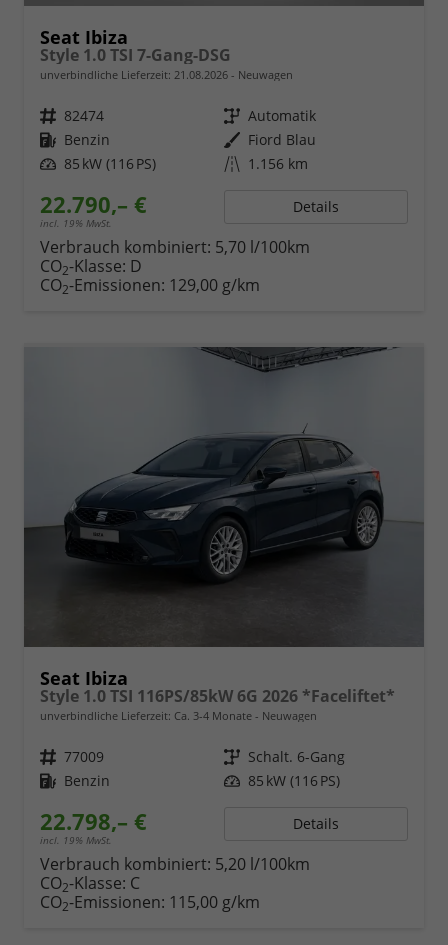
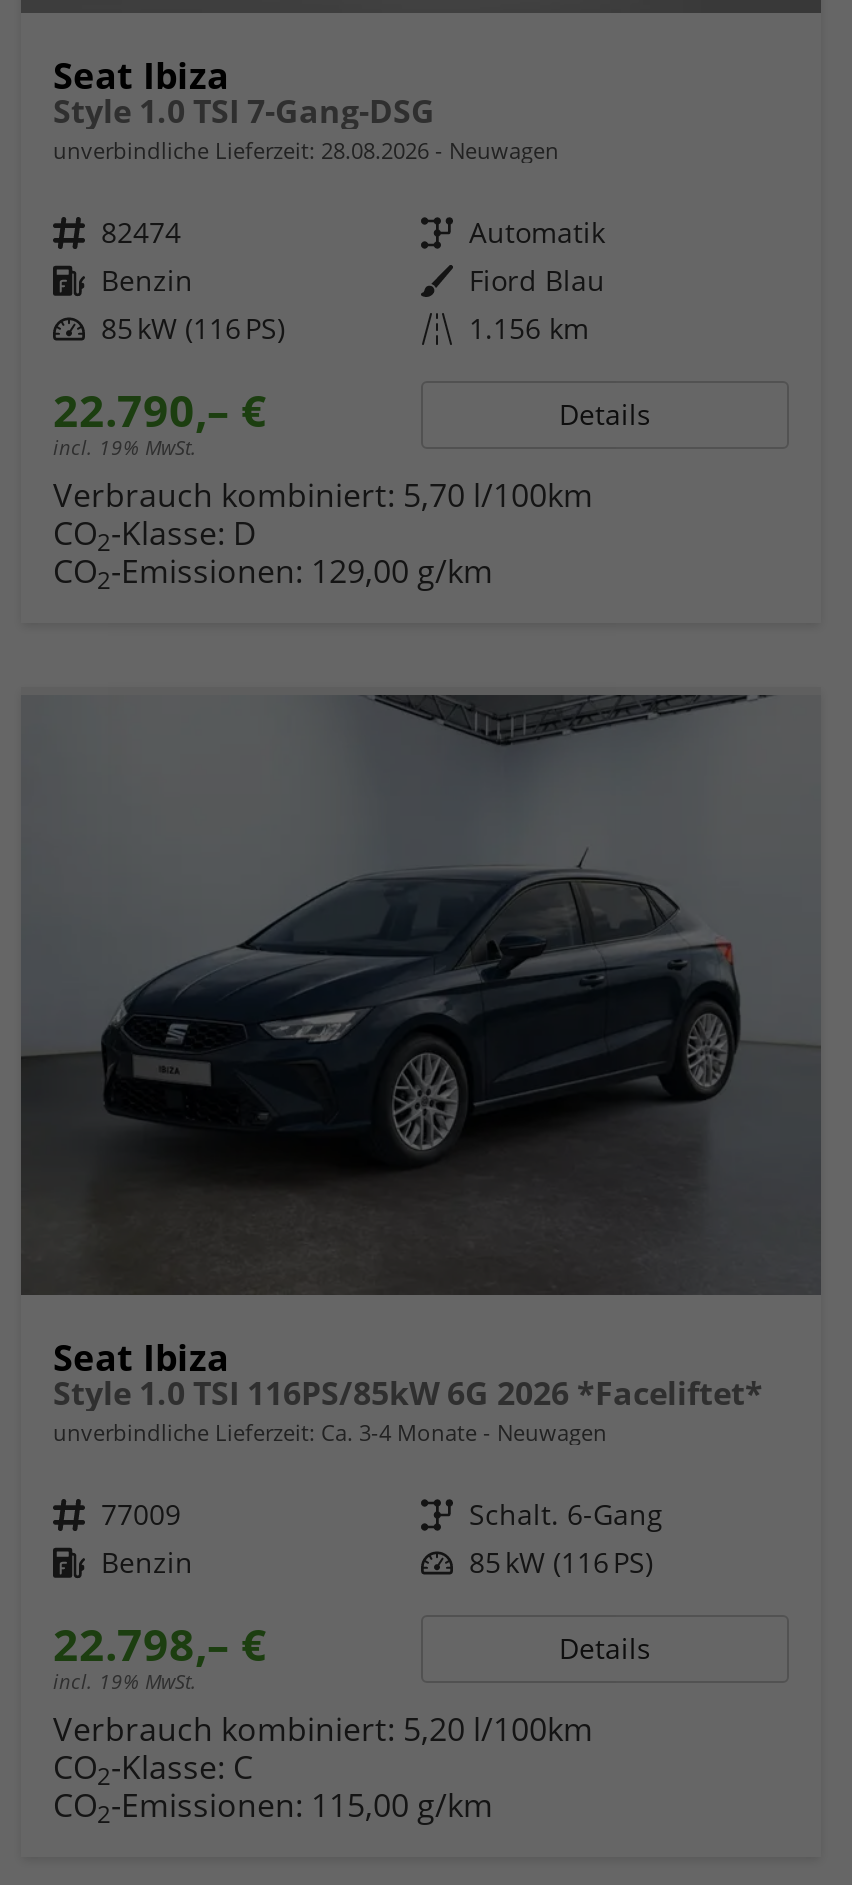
[40,67,293,82] unverbindliche Lieferzeit: 21.08.2026 Neuwagen -> [53,134,559,164] unverbindliche Lieferzeit: 28.08.2026 Neuwagen

